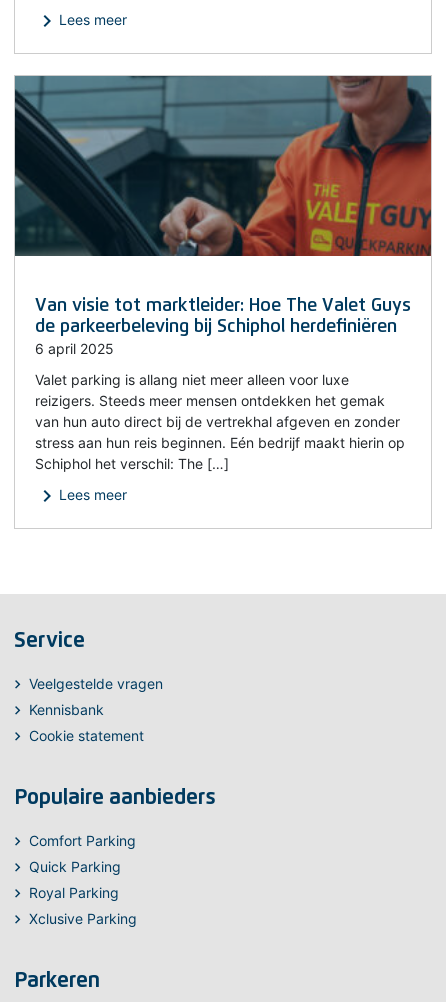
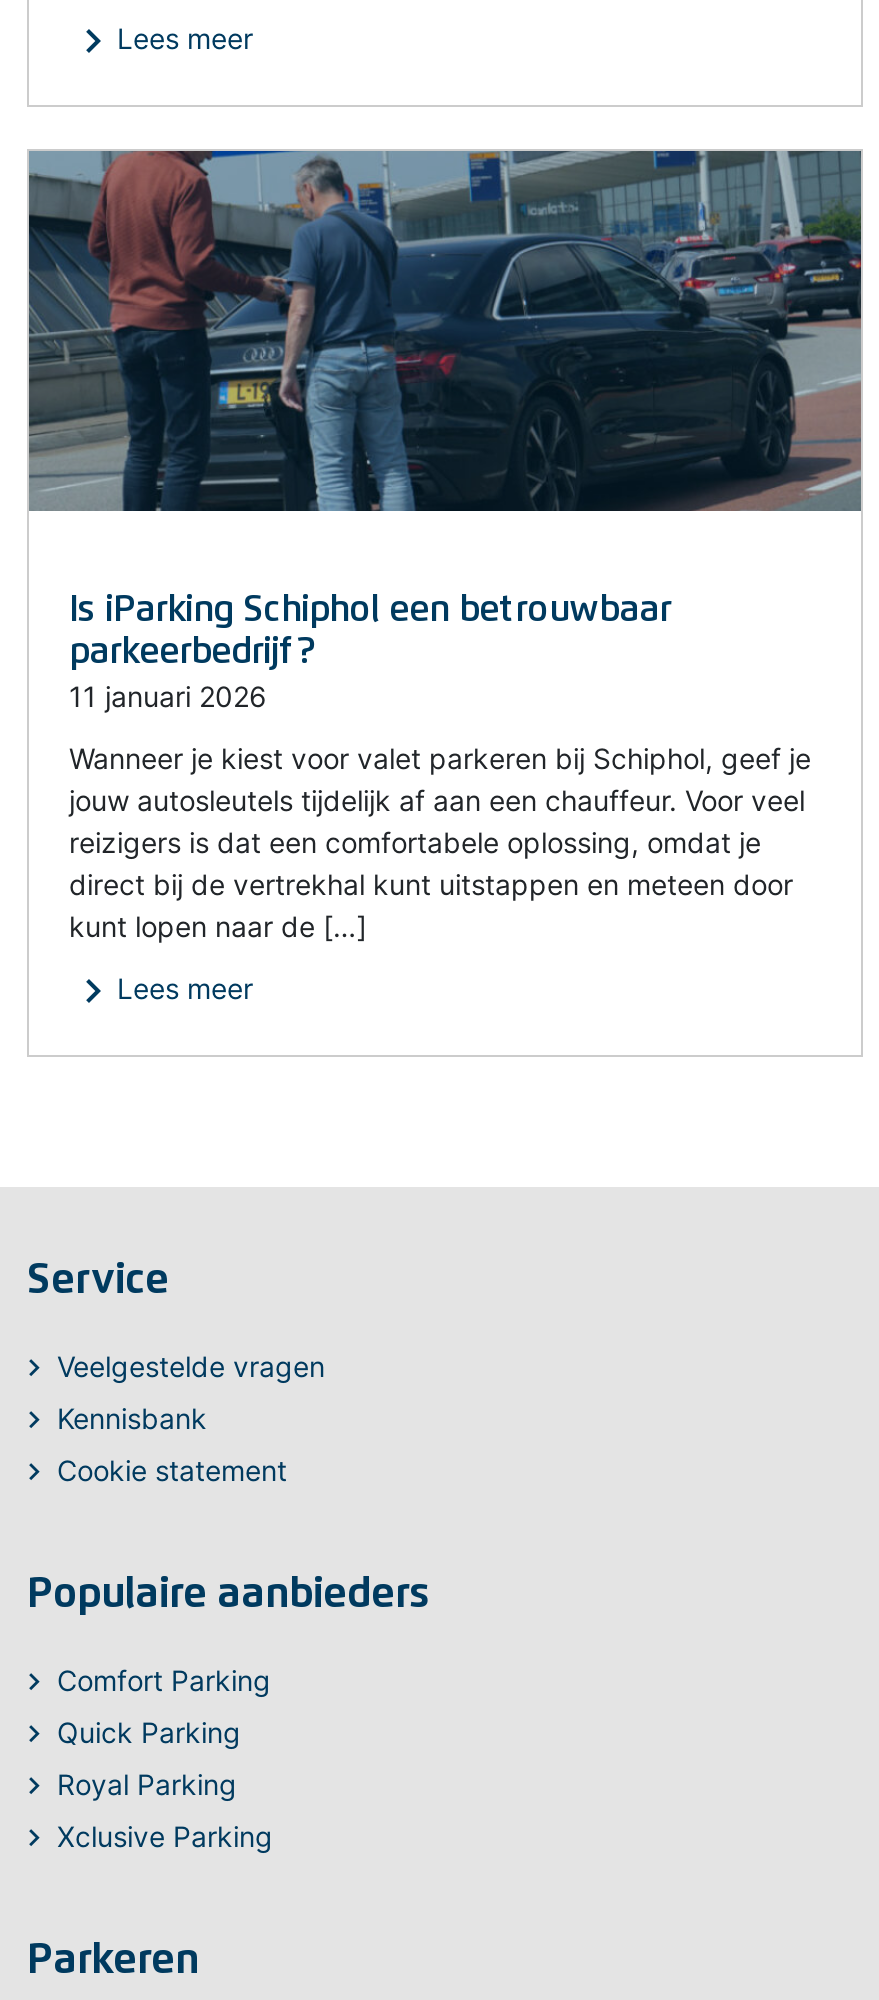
[15,75,432,357] [image] | Van visie tot marktleider: Hoe The Valet Guys | de parkeerbeleving bij Schiphol herdefiniëren | 6 april 2025 -> [27,149,863,713] [image] | Is iParking Schiphol een betrouwbaar | parkeerbedrijf? | 11 januari 2026
[35,371,405,472] Valet parking is allang niet meer alleen voor luxe | reizigers. Steeds meer mensen ontdekken het gemak | van hun auto direct bij de vertrekhal afgeven en zonder | stress aan hun reis beginnen. Eén bedrijf maakt hierin op | Schiphol het verschil: The […] -> [69,741,811,943] Wanneer je kiest voor valet parkeren bij Schiphol, geef je | jouw autosleutels tijdelijk af aan een chauffeur. Voor veel | reizigers is dat een comfortabele oplossing, omdat je | direct bij de vertrekhal kunt uitstappen en meteen door | kunt lopen naar de […]

